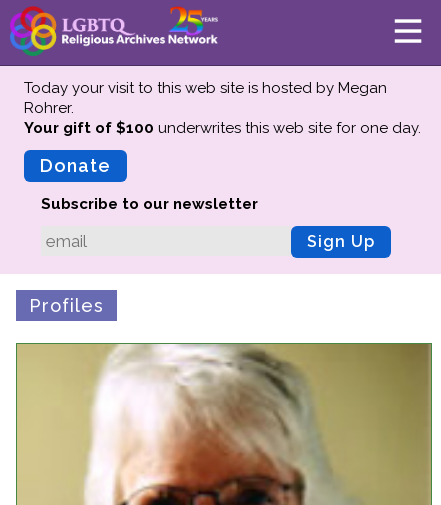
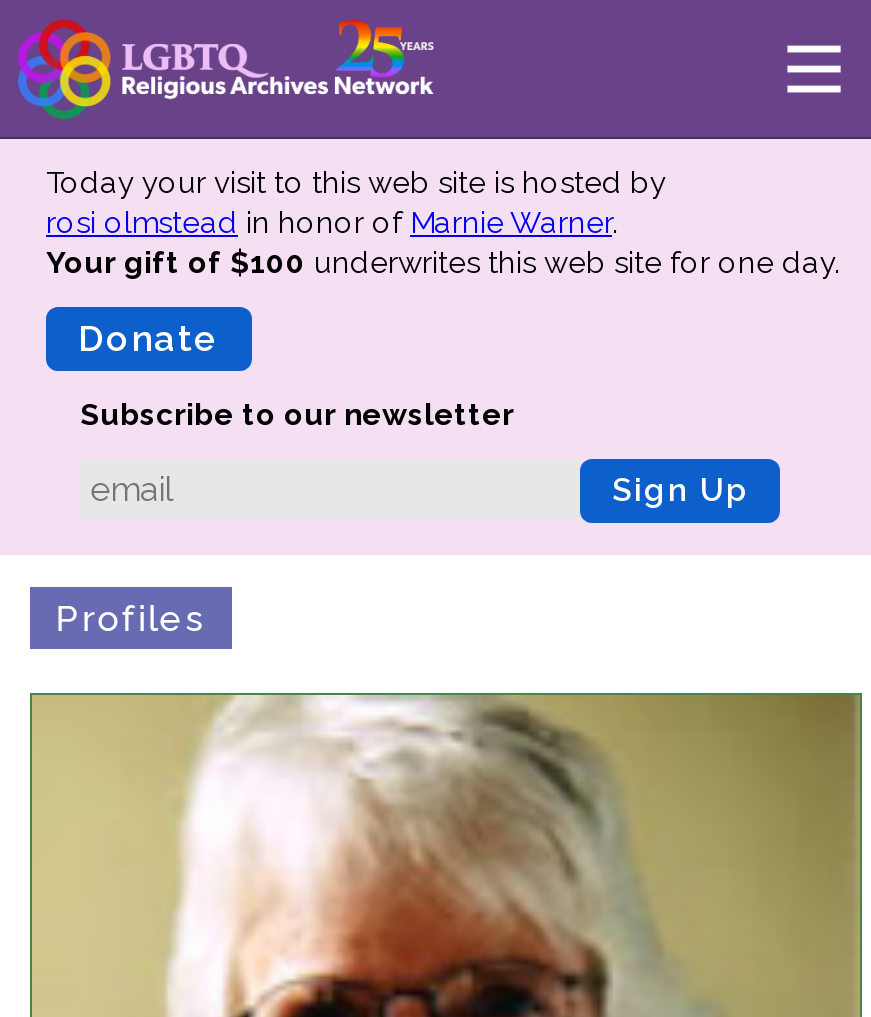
[24,79,387,117] Today your visit to this web site is hosted by Megan | Rohrer. -> [46,165,666,241] Today your visit to this web site is hosted by | rosi olmstead in honor of Marnie Warner.

